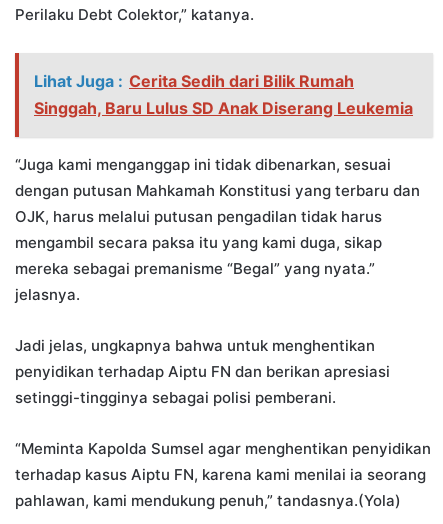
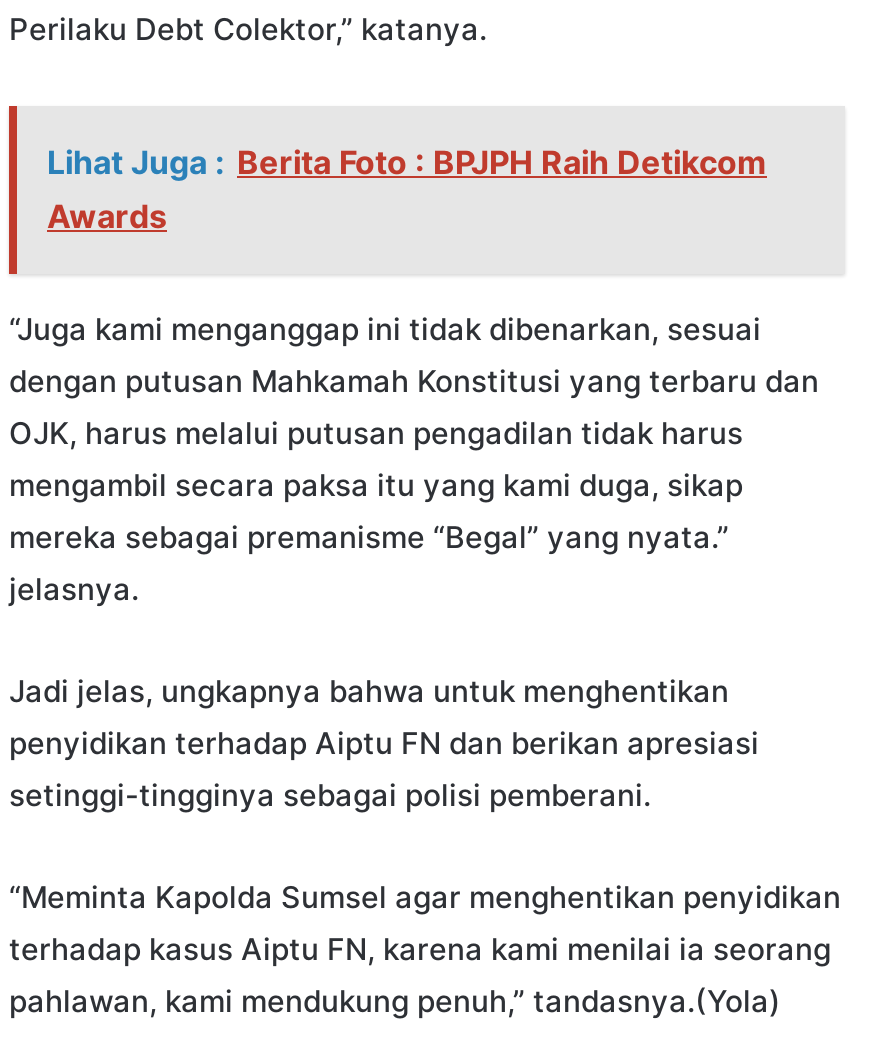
[34,71,413,118] Lihat Juga : Cerita Sedih dari Bilik Rumah | Singgah, Baru Lulus SD Anak Diserang Leukemia -> [47,142,767,236] Lihat Juga : Berita Foto : BPJPH Raih Detikcom | Awards

